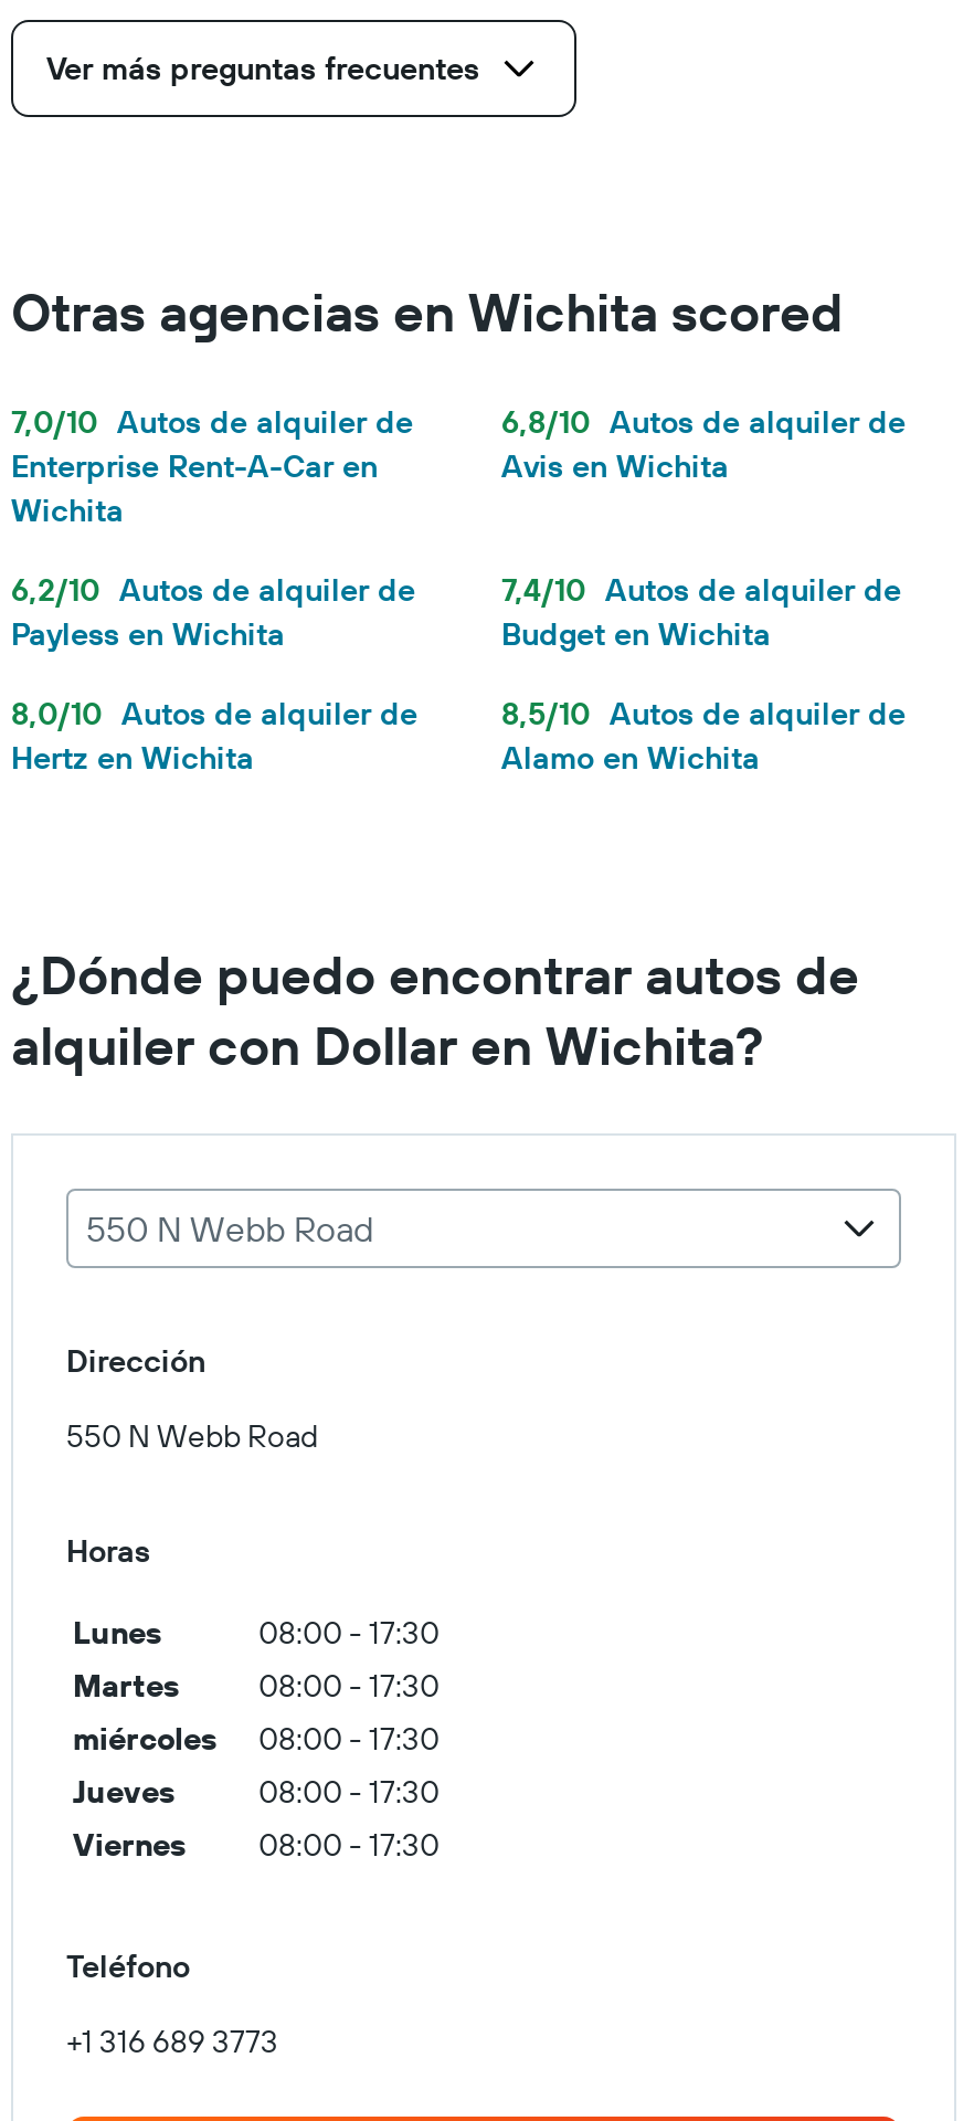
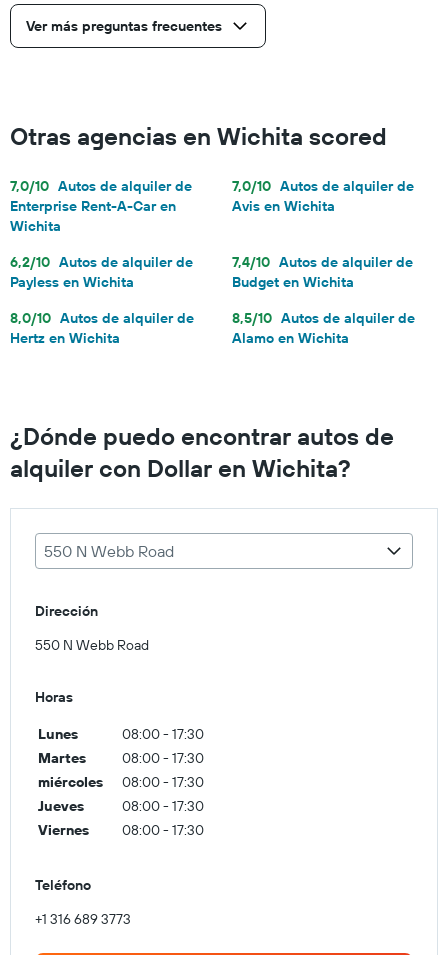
[501,402,906,442] 6,8/10 Autos de alquiler de -> [232,177,414,195] 7,0/10 Autos de alquiler de

